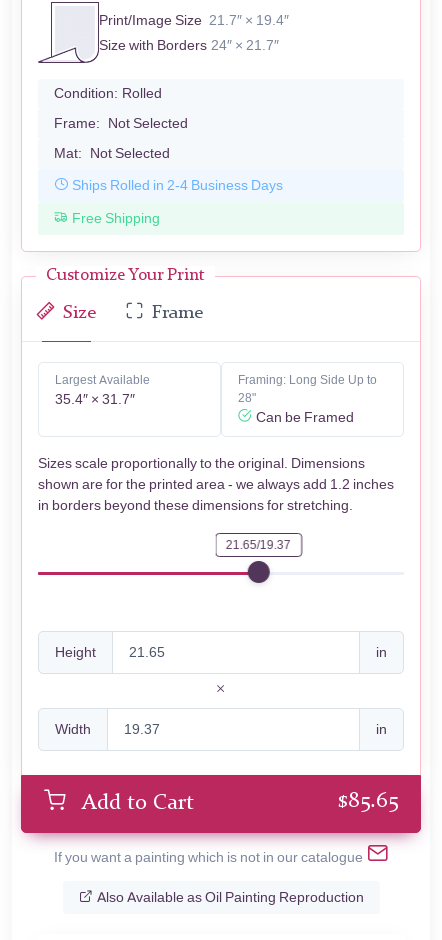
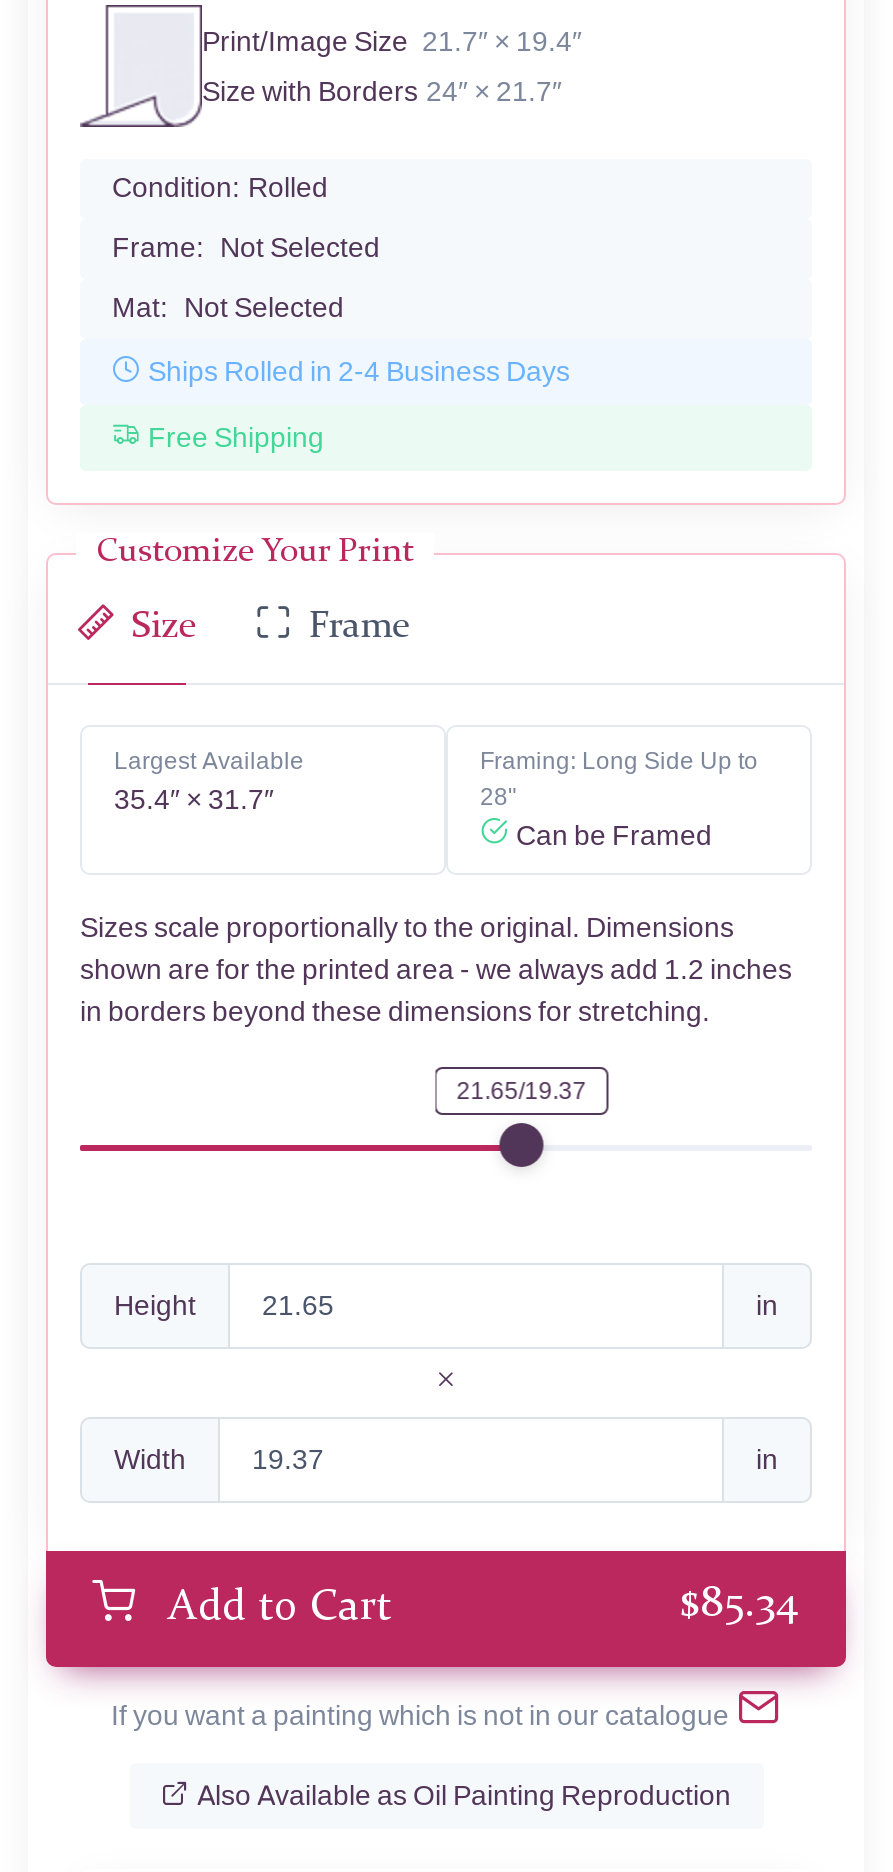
[338,791,398,812] $85.65 -> [680,1584,800,1626] $85.34

